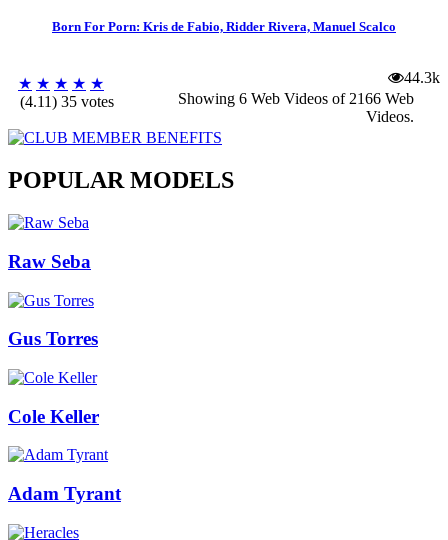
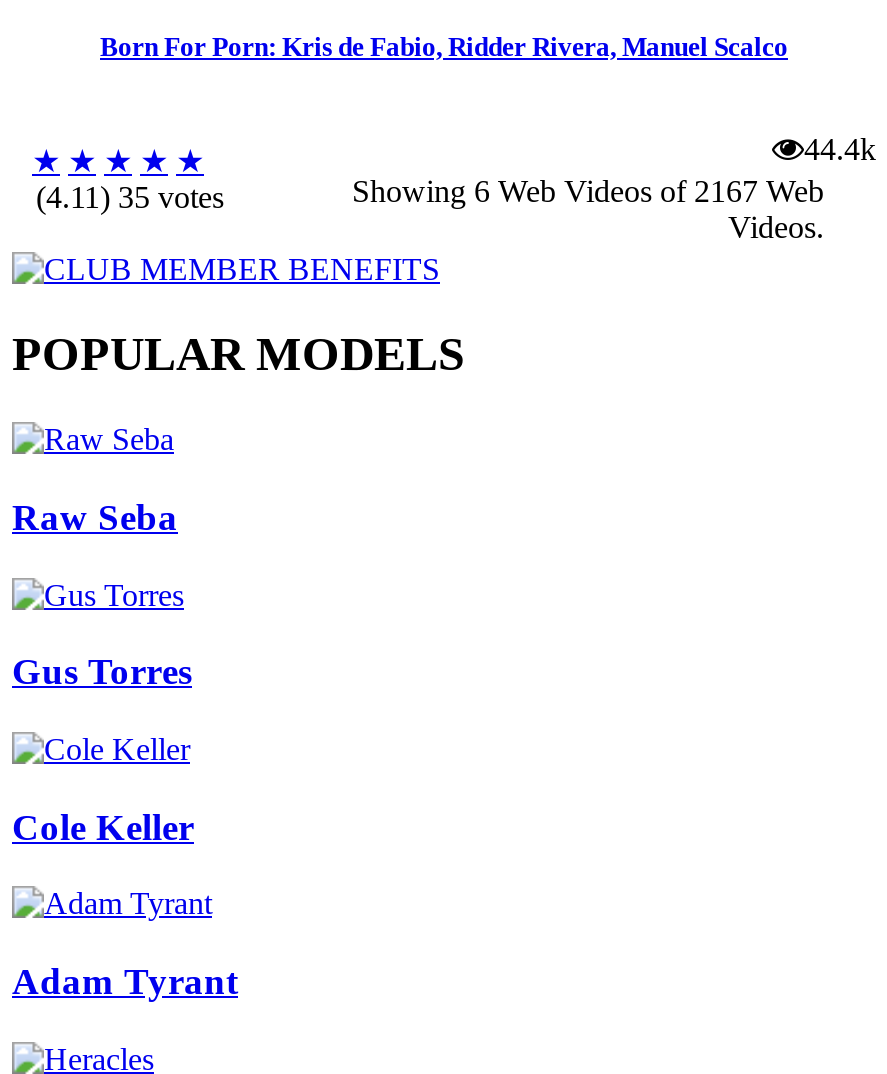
[178,69,440,107] 44.3k | Showing 6 Web Videos of 2166 Web -> [352,132,876,208] 44.4k | Showing 6 Web Videos of 2167 Web

